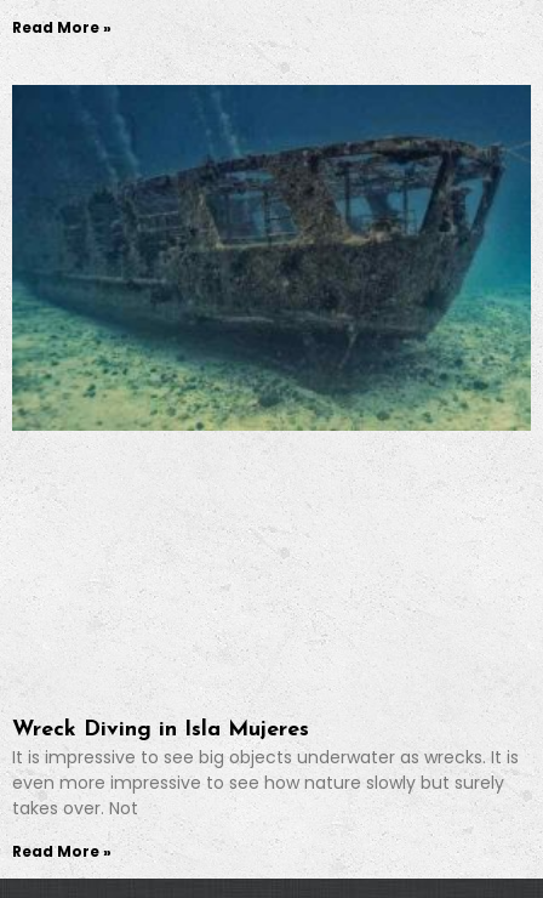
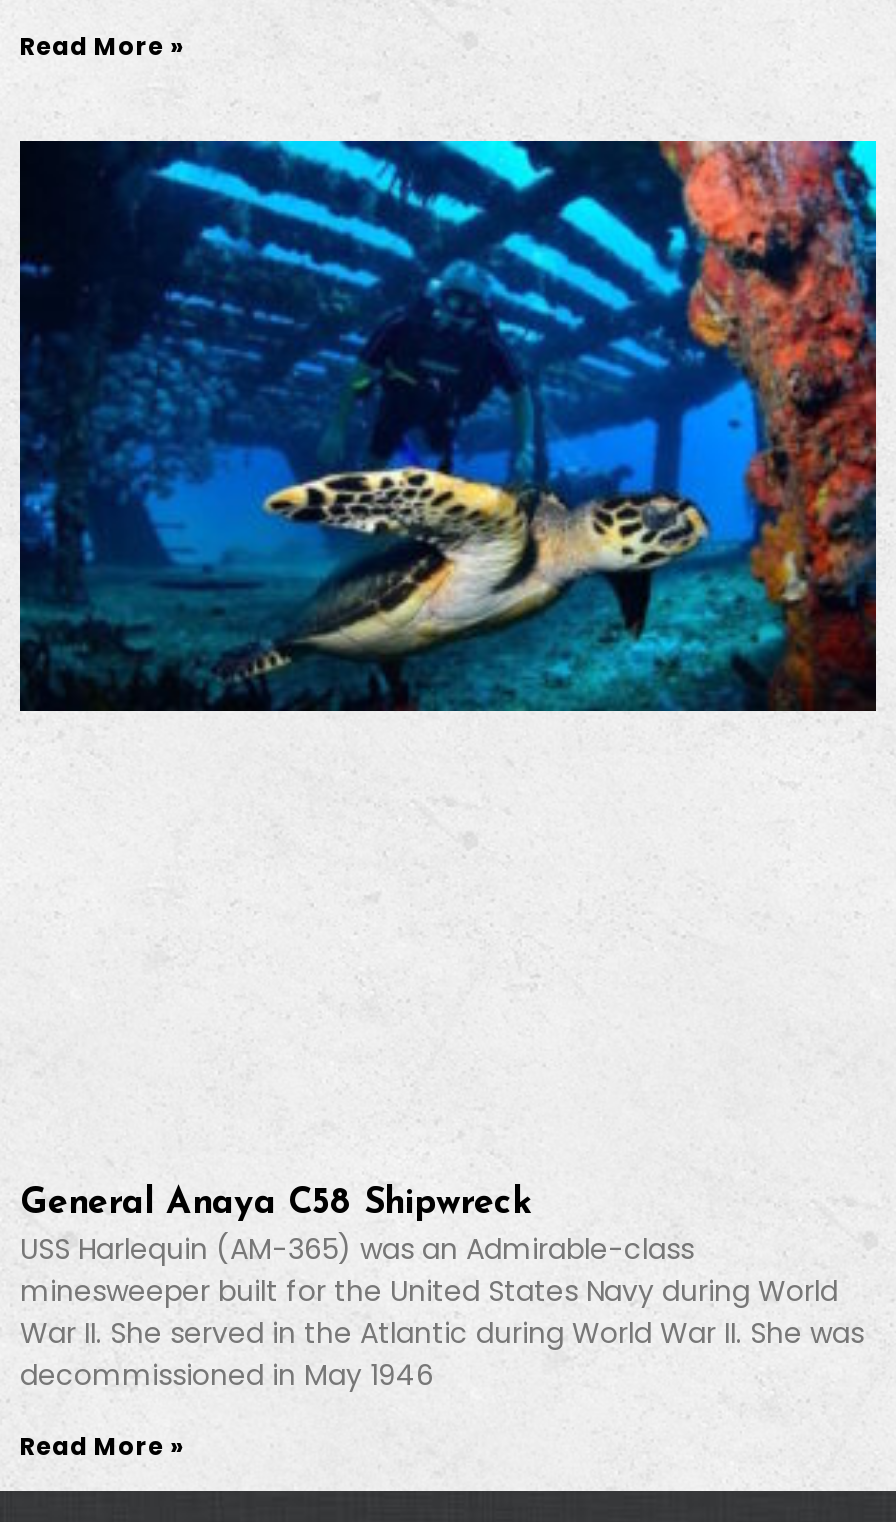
[11,84,532,432] [image] -> [18,138,878,712] [image]
[12,719,519,821] Wreck Diving in Isla Mujeres | It is impressive to see big objects underwater as wrecks. It is | even more impressive to see how nature slowly but surely | takes over. Not -> [20,1185,864,1395] General Anaya C58 Shipwreck | USS Harlequin (AM-365) was an Admirable-class | minesweeper built for the United States Navy during World | War II. She served in the Atlantic during World War II. She was | decommissioned in May 1946

